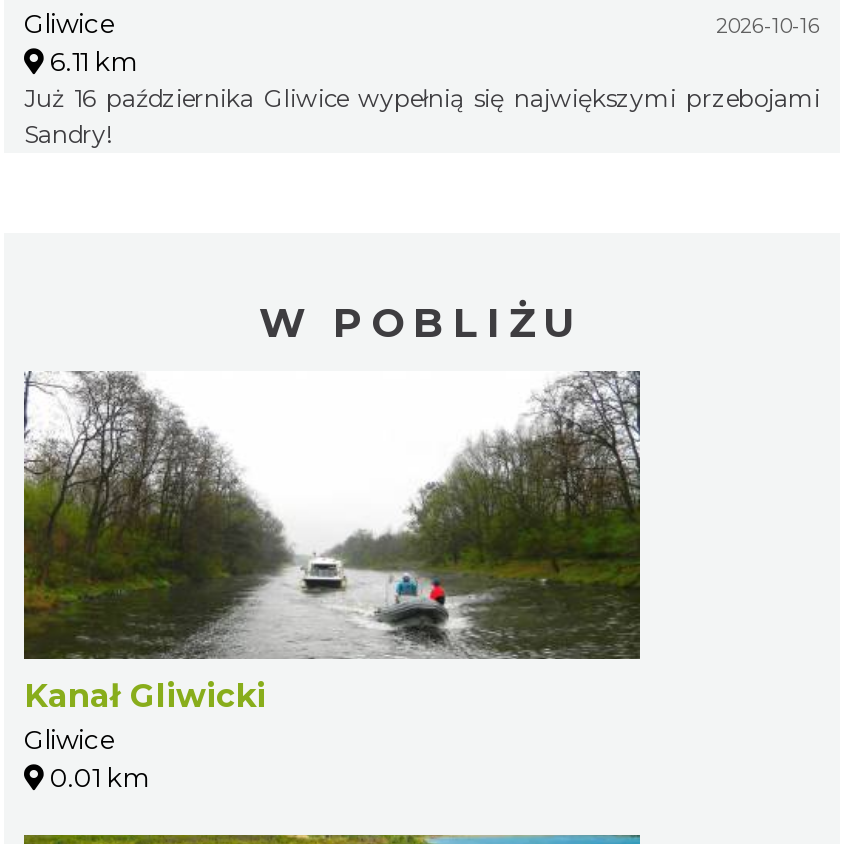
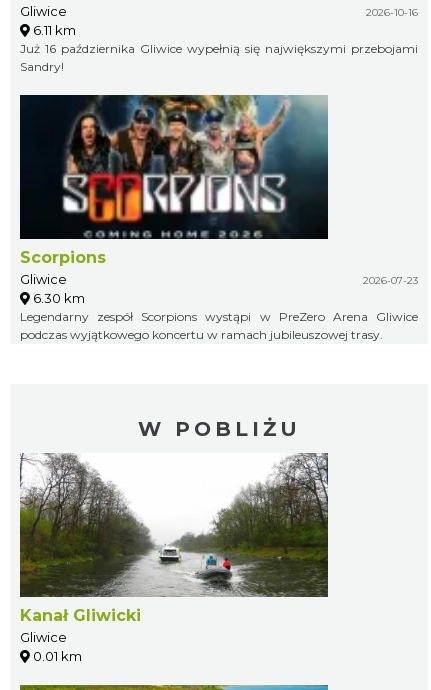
none -> [19,94,418,342] [image] | Scorpions | Gliwice | 2026-07-23 | 6.30 km | Legendarny zespół Scorpions wystąpi w PreZero Arena Gliwice | podczas wyjątkowego koncertu w ramach jubileuszowej trasy.

